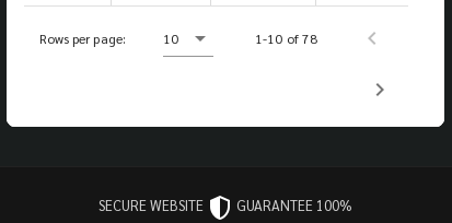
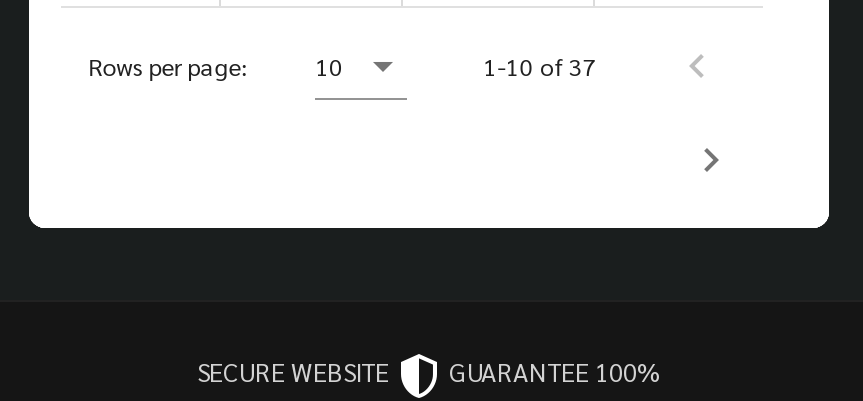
[255,29,317,47] 1-10 of 78 -> [483,50,597,82] 1-10 of 37

